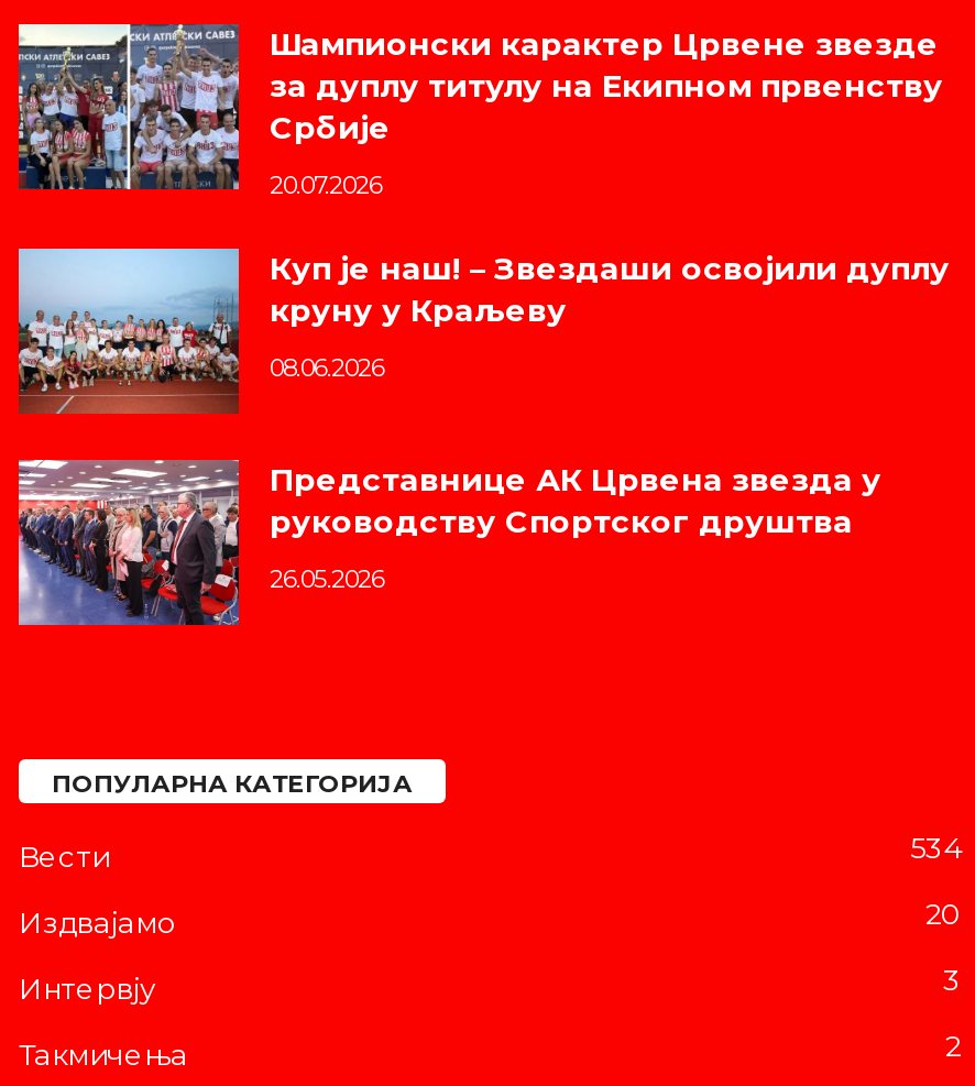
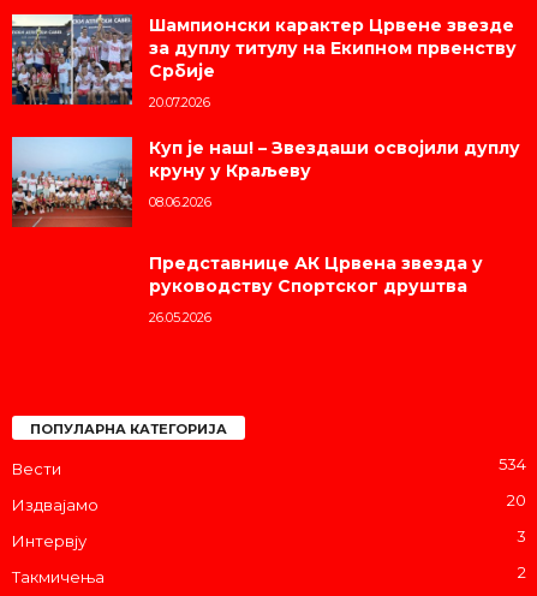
[17,458,241,627] [image] -> none

